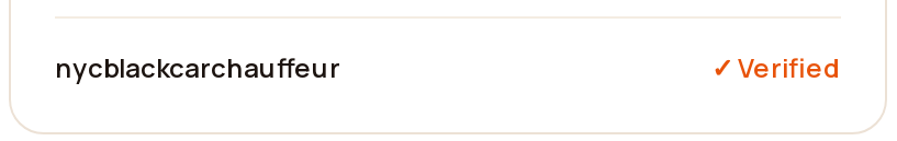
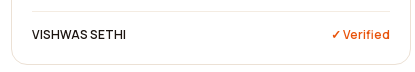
[55,49,340,86] nycblackcarchauffeur -> [32,26,126,43] VISHWAS SETHI

